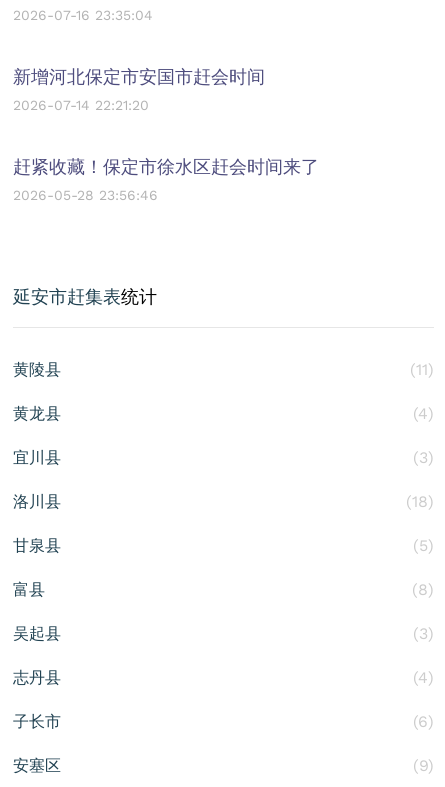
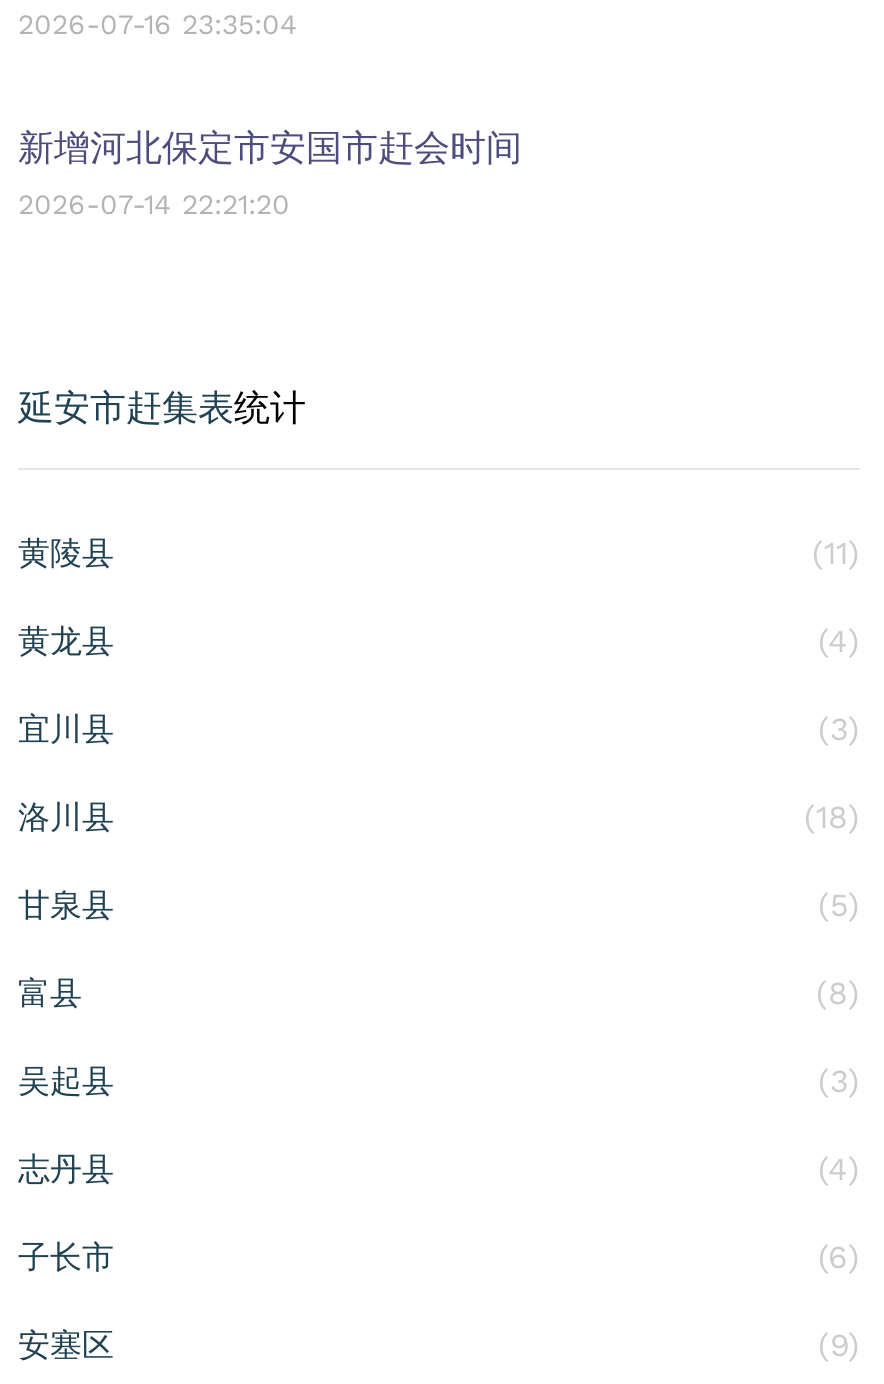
[13,156,319,203] 赶紧收藏！保定市徐水区赶会时间来了 | 2026-05-28 23:56:46 -> none

